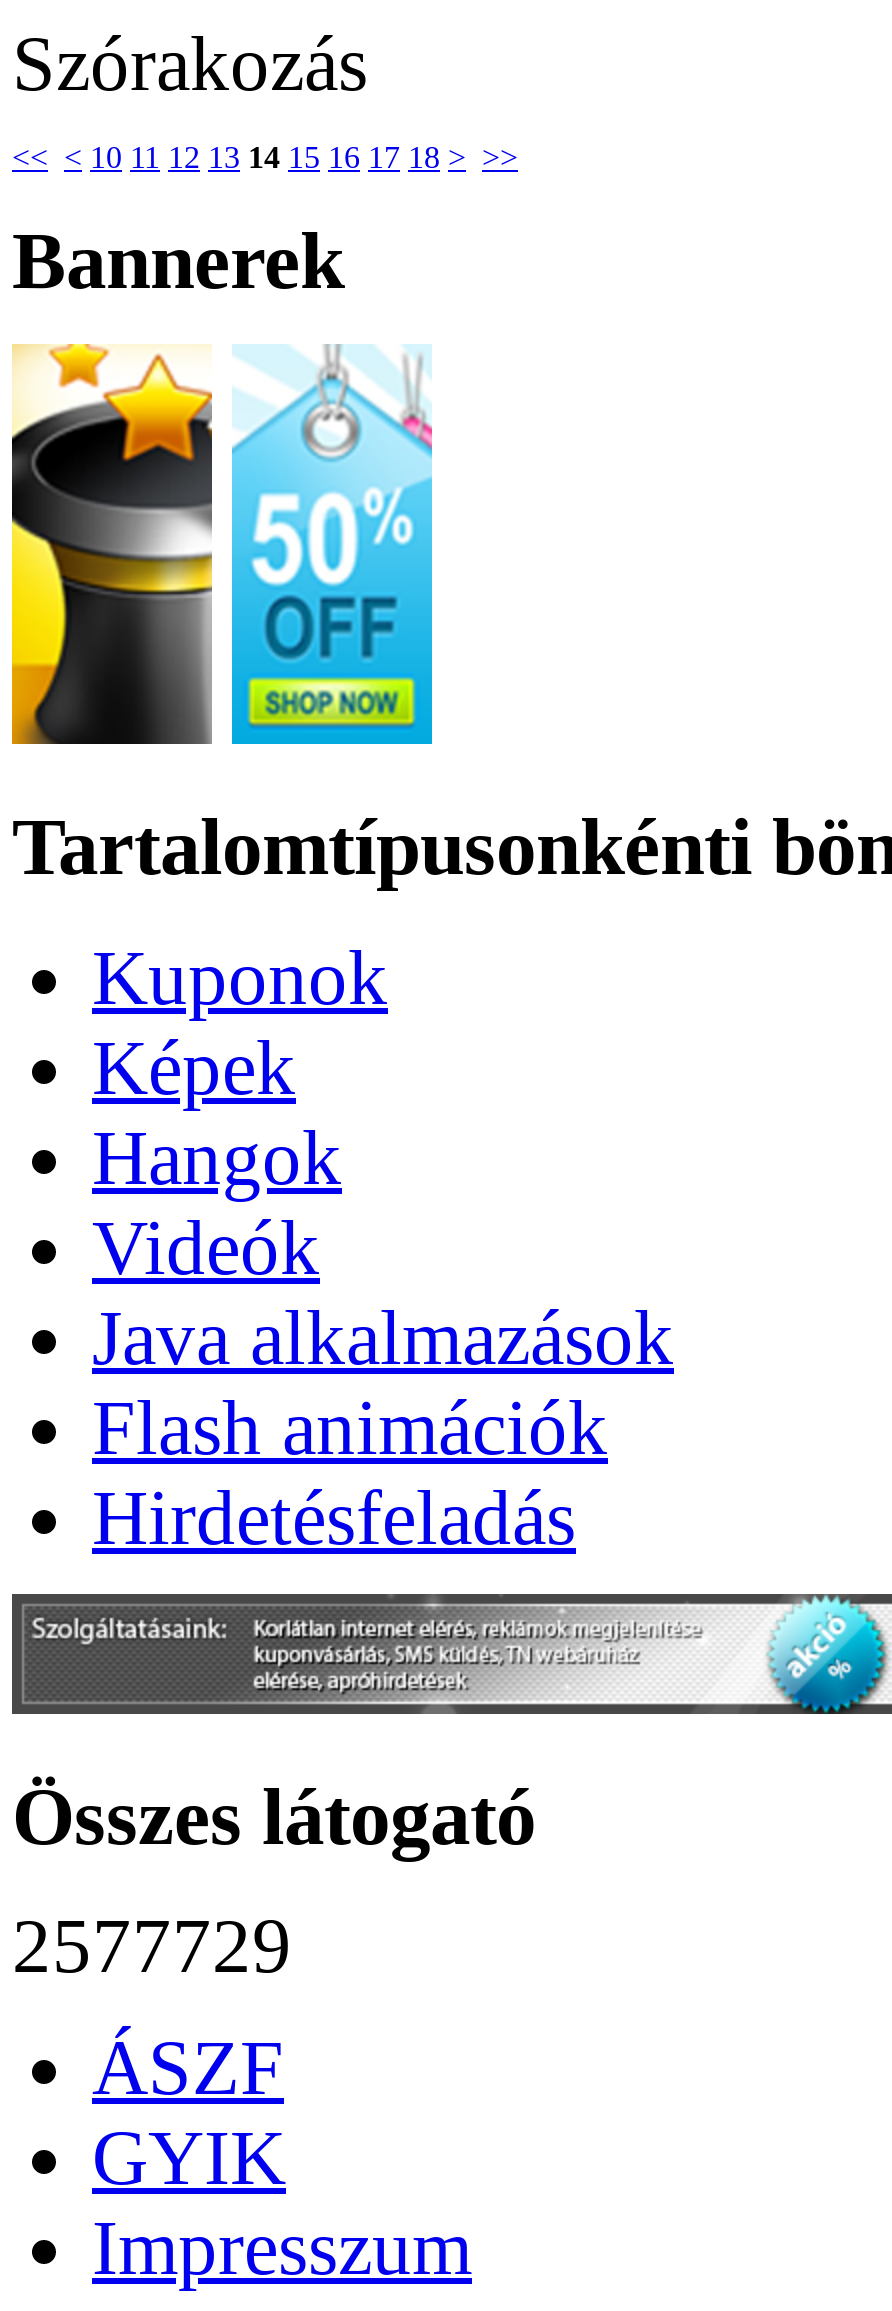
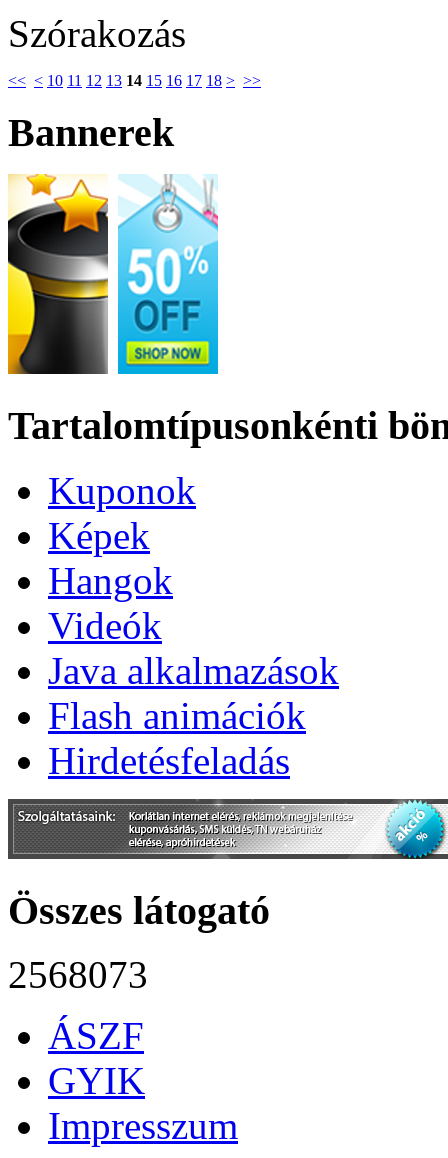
[12,1902,292,1988] 2577729 -> [8,953,148,996] 2568073

